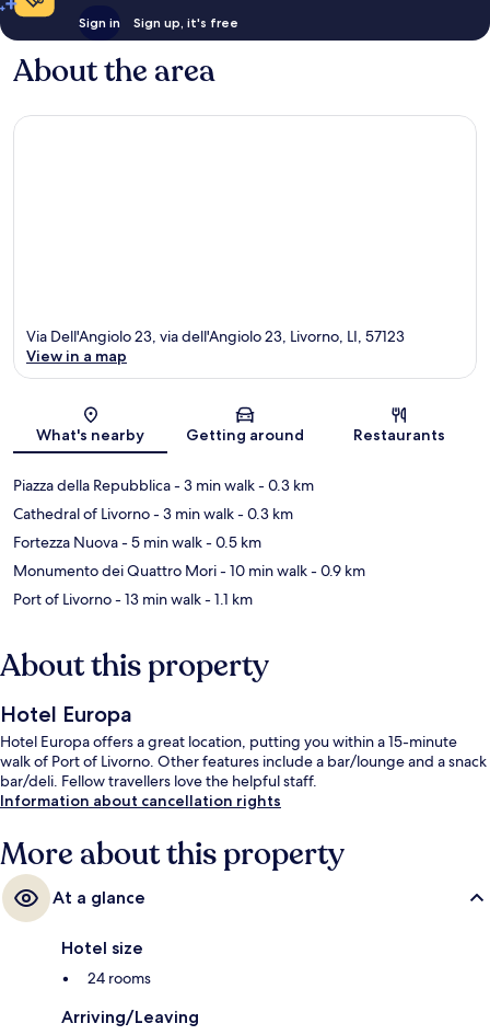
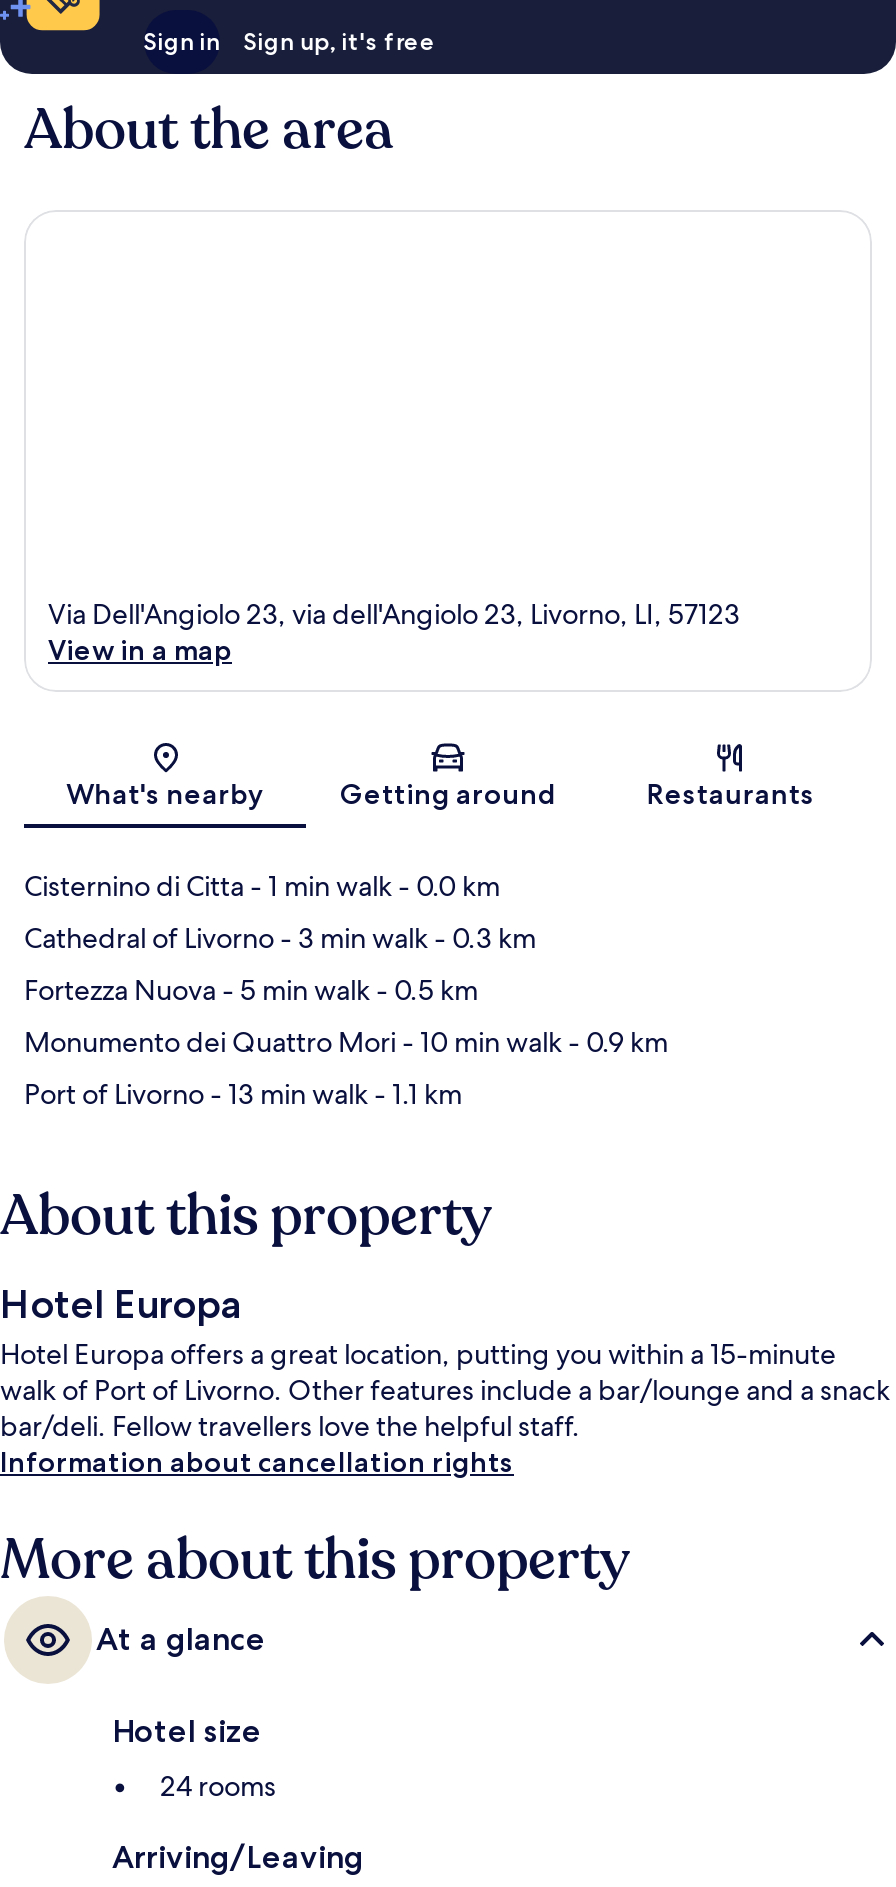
[13,476,314,495] Piazza della Repubblica - 3 min walk - 0.3 km -> [24,869,500,905] Cisternino di Citta - 1 min walk - 0.0 km

